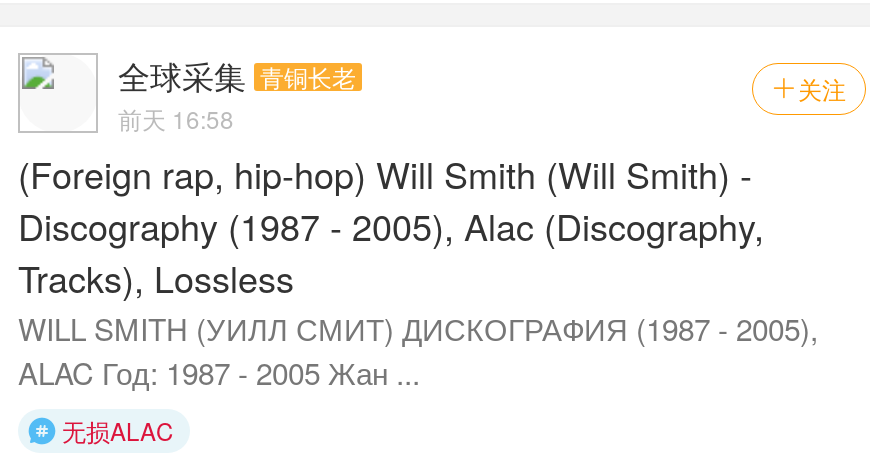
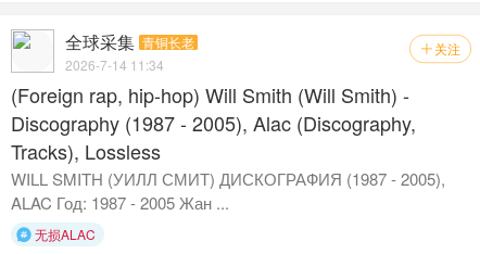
[118,102,234,136] 前天 16:58 -> [65,56,164,74] 2026-7-14 11:34

